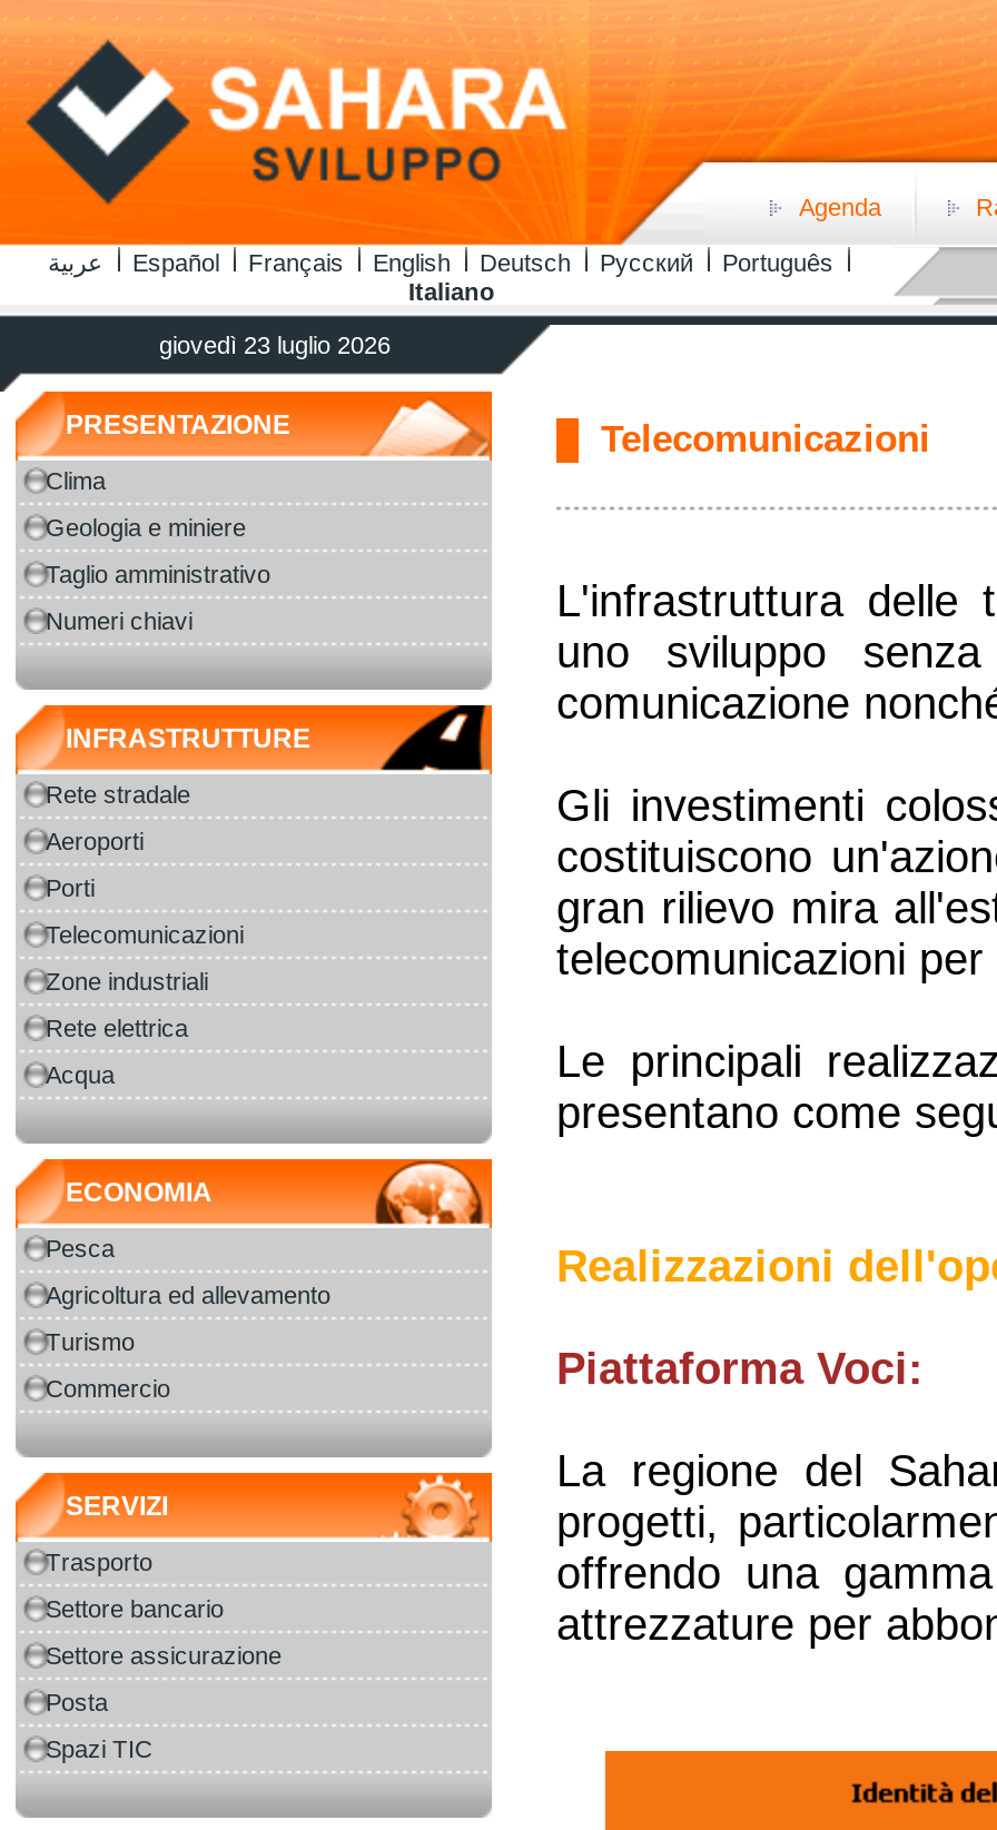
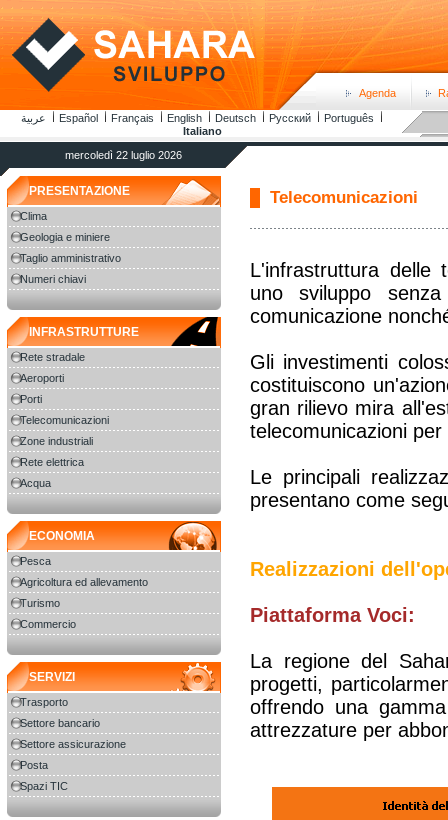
[159,332,391,358] giovedì 23 luglio 2026 -> [65,149,182,161] mercoledì 22 luglio 2026

